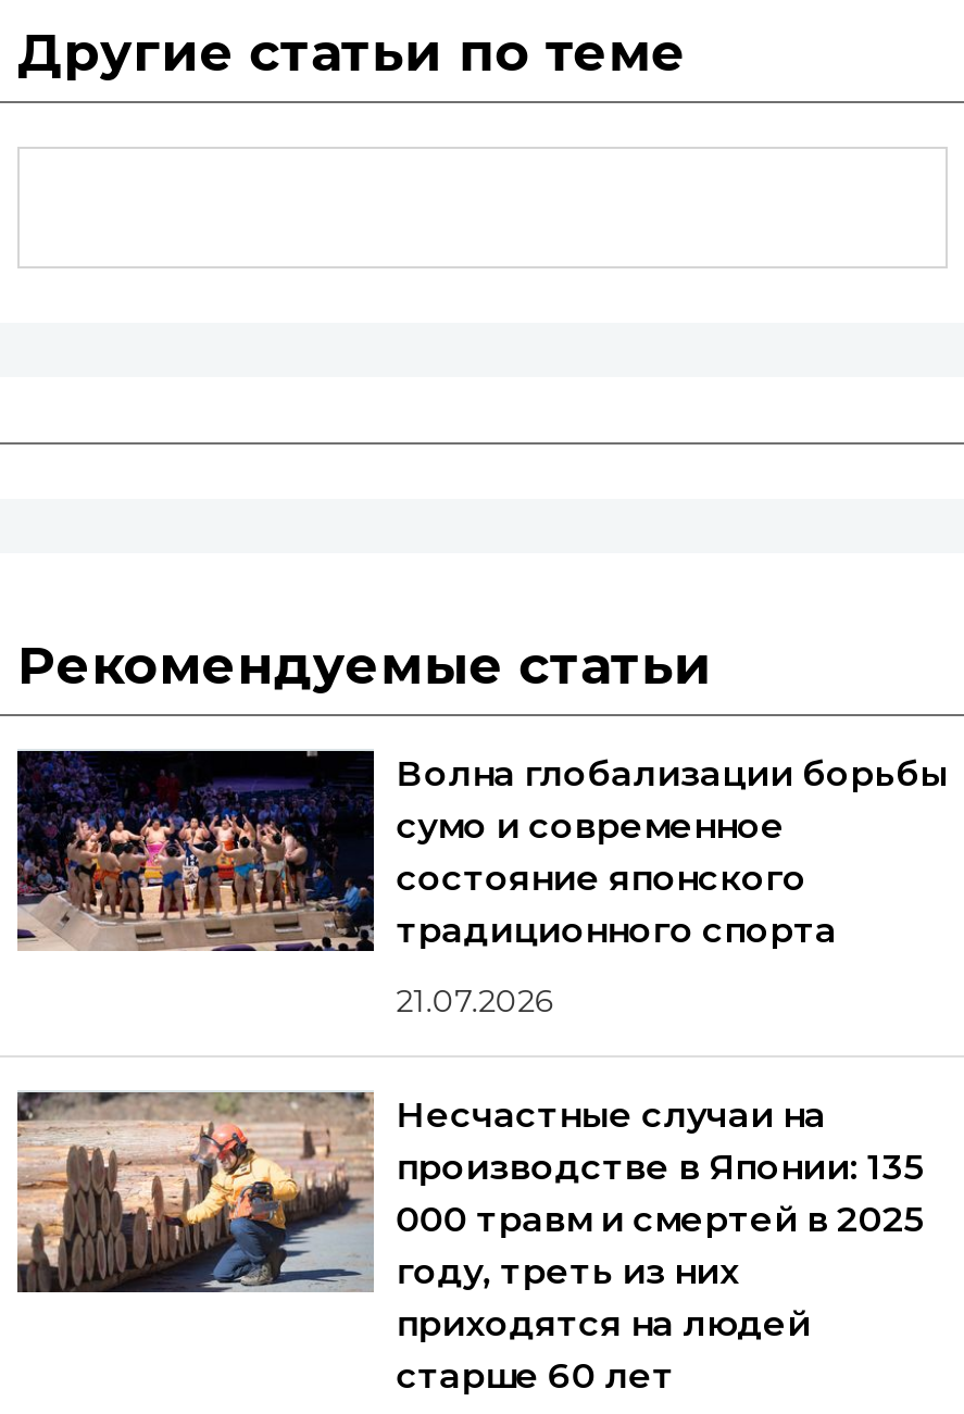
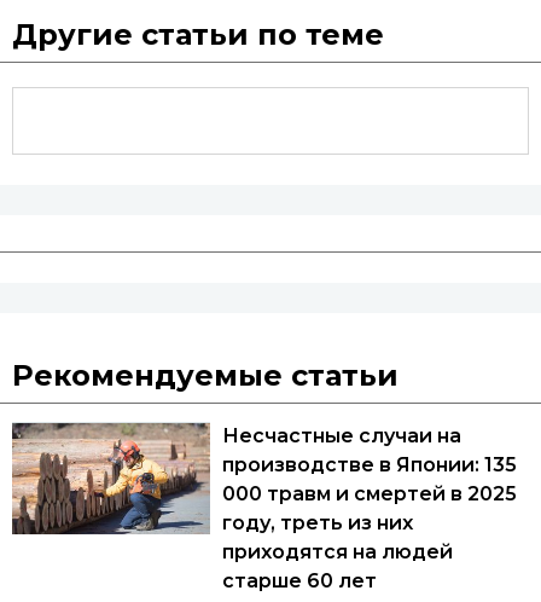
[15,749,948,1021] [image] | Волна глобализации борьбы | сумо и современное | состояние японского | традиционного спорта | 21.07.2026 -> none

